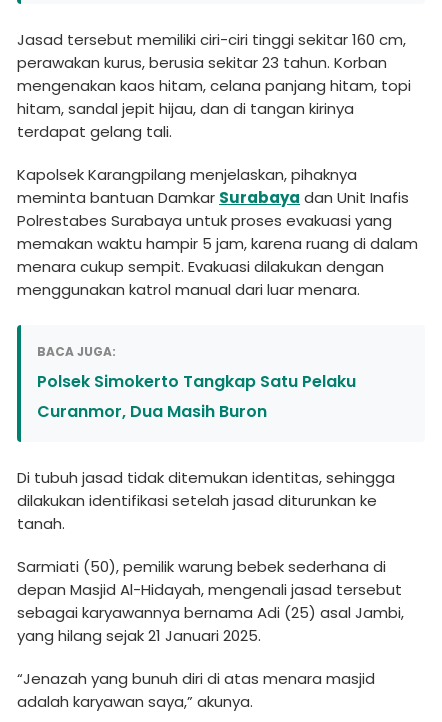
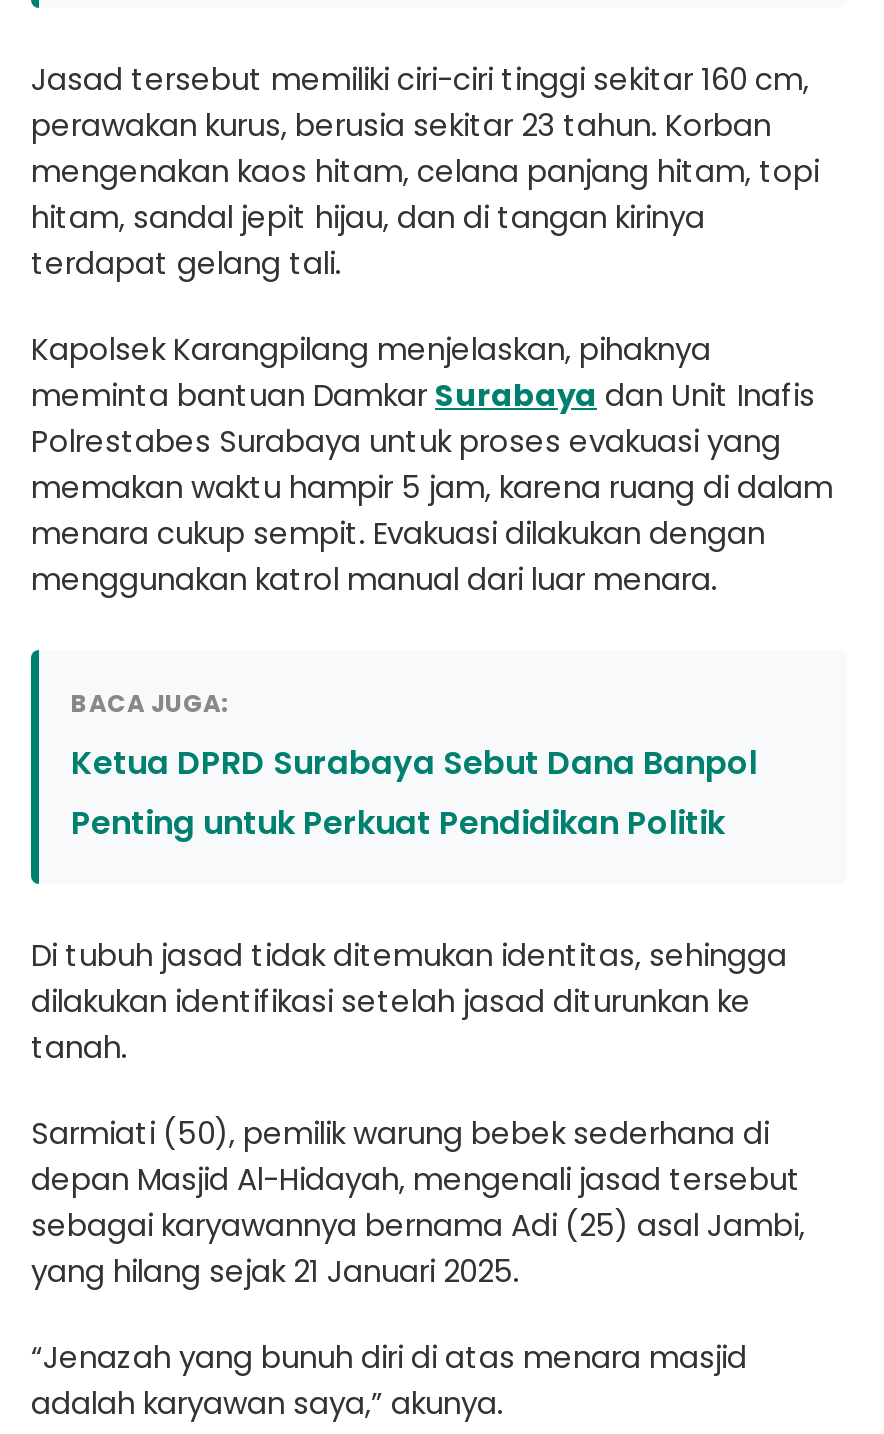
[37,370,356,423] Polsek Simokerto Tangkap Satu Pelaku | Curanmor, Dua Masih Buron -> [71,741,757,847] Ketua DPRD Surabaya Sebut Dana Banpol | Penting untuk Perkuat Pendidikan Politik

